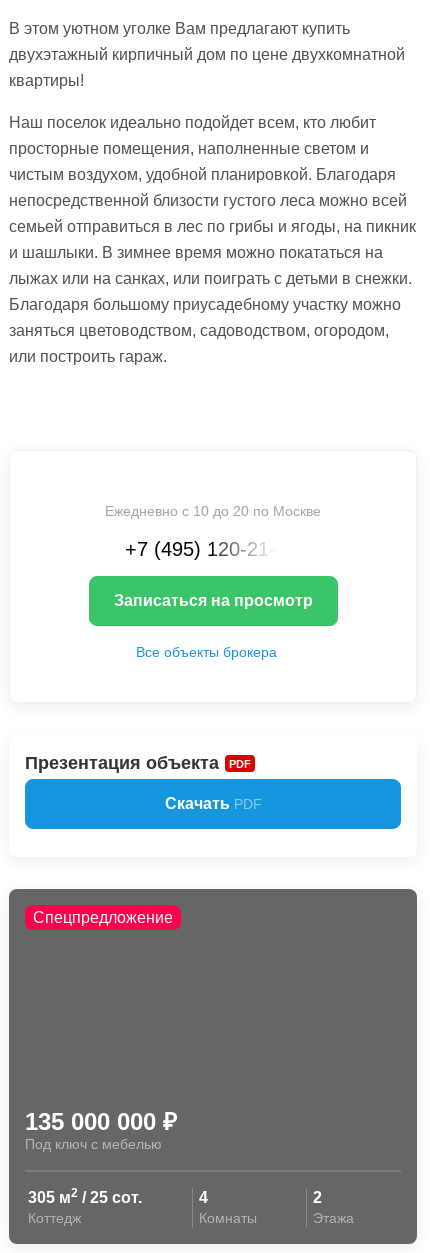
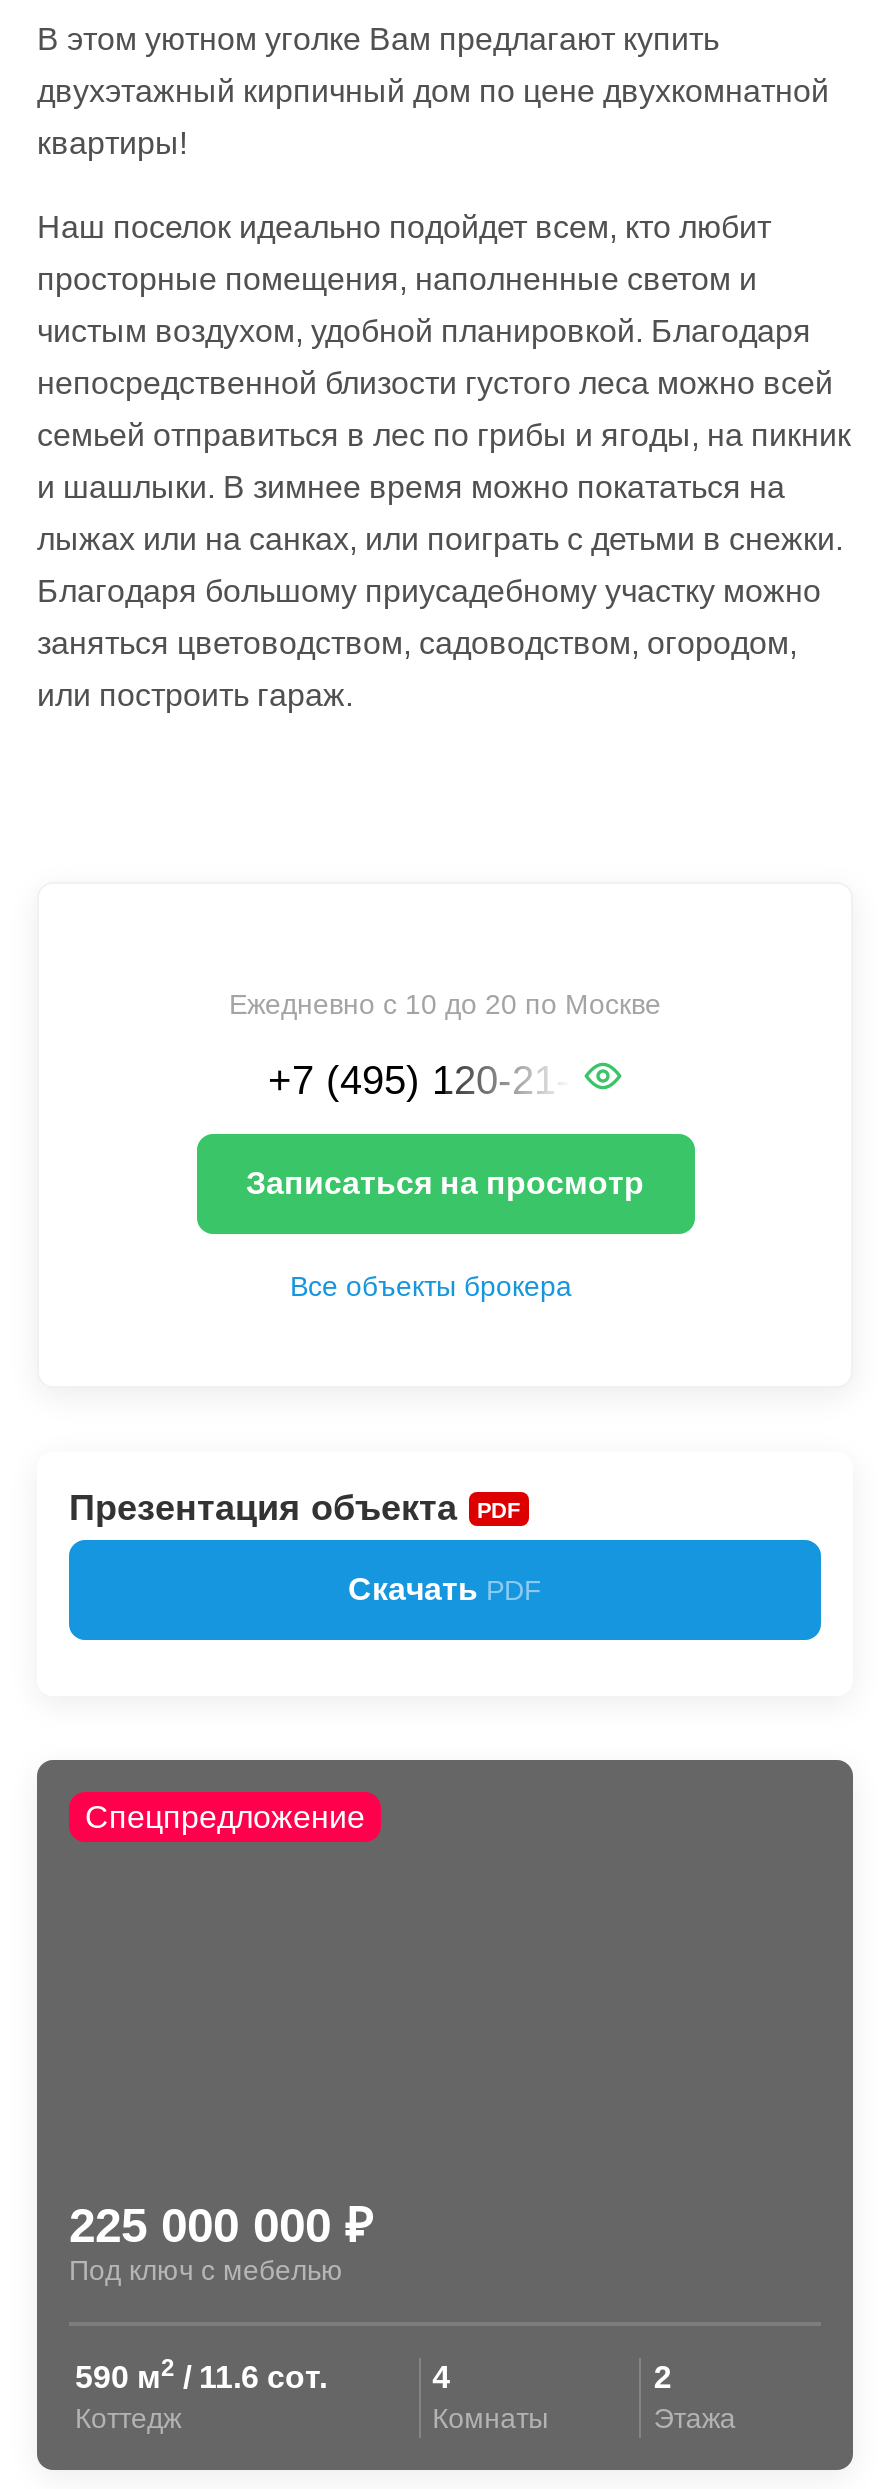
[25,1108,177,1135] 135 000 000 ₽ -> [69,2198,373,2252] 225 000 000 ₽
[28,1186,142,1206] 305 м2 / 25 сот. -> [75,2354,327,2394] 590 м2 / 11.6 сот.

